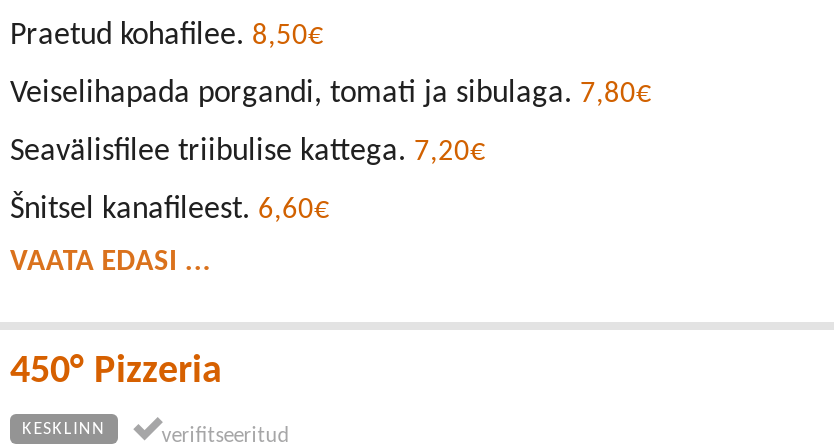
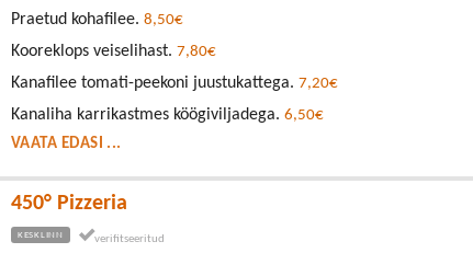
[10,78,652,110] Veiselihapada porgandi, tomati ja sibulaga. 7,80€ -> [11,42,216,60] Kooreklops veiselihast. 7,80€
[10,136,486,168] Seavälisfilee triibulise kattega. 7,20€ -> [11,74,338,92] Kanafilee tomati-peekoni juustukattega. 7,20€
[10,194,330,226] Šnitsel kanafileest. 6,60€ -> [11,106,324,124] Kanaliha karrikastmes köögiviljadega. 6,50€

